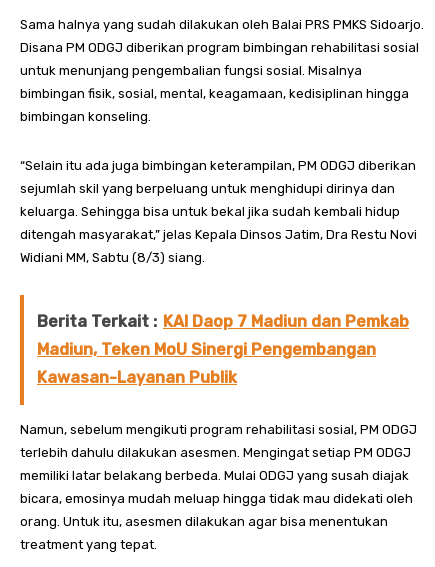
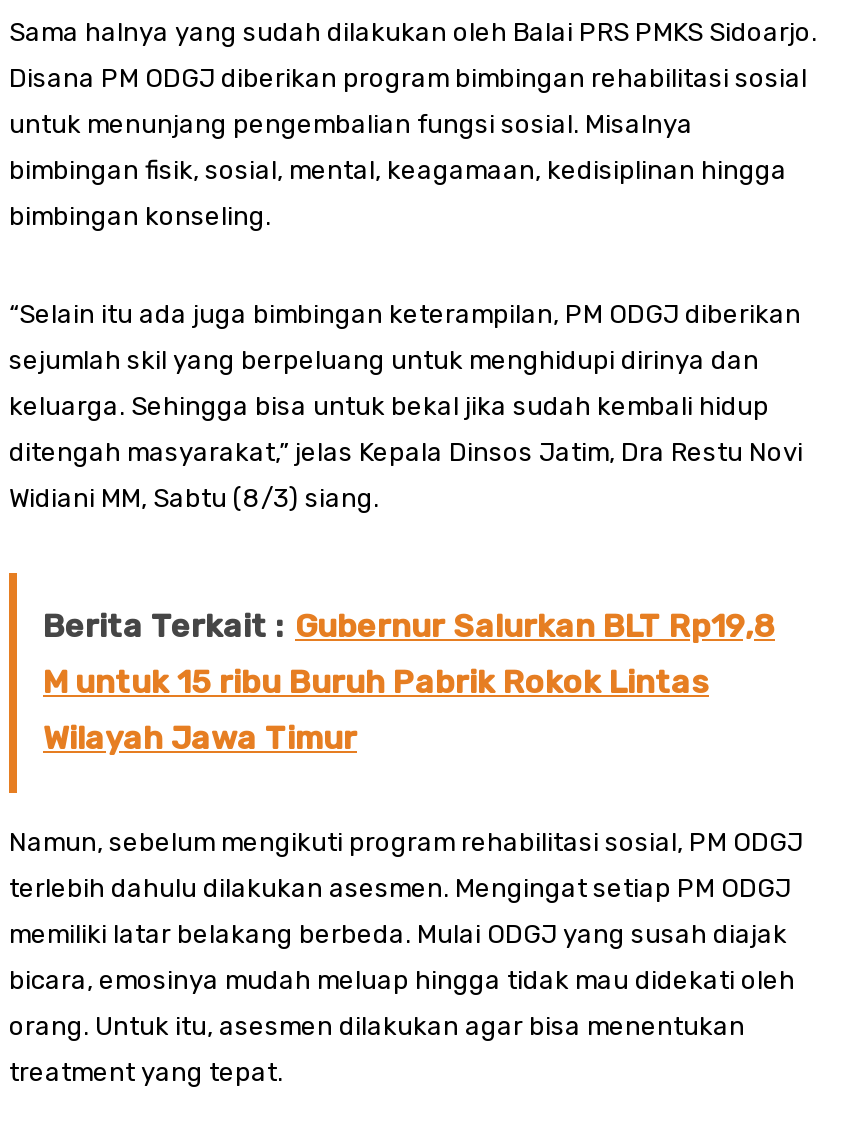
[37,312,409,331] Berita Terkait : KAI Daop 7 Madiun dan Pemkab -> [43,606,775,644] Berita Terkait : Gubernur Salurkan BLT Rp19,8
[37,340,376,359] Madiun, Teken MoU Sinergi Pengembangan -> [43,662,709,700] M untuk 15 ribu Buruh Pabrik Rokok Lintas
[37,368,237,387] Kawasan-Layanan Publik -> [43,718,357,756] Wilayah Jawa Timur

